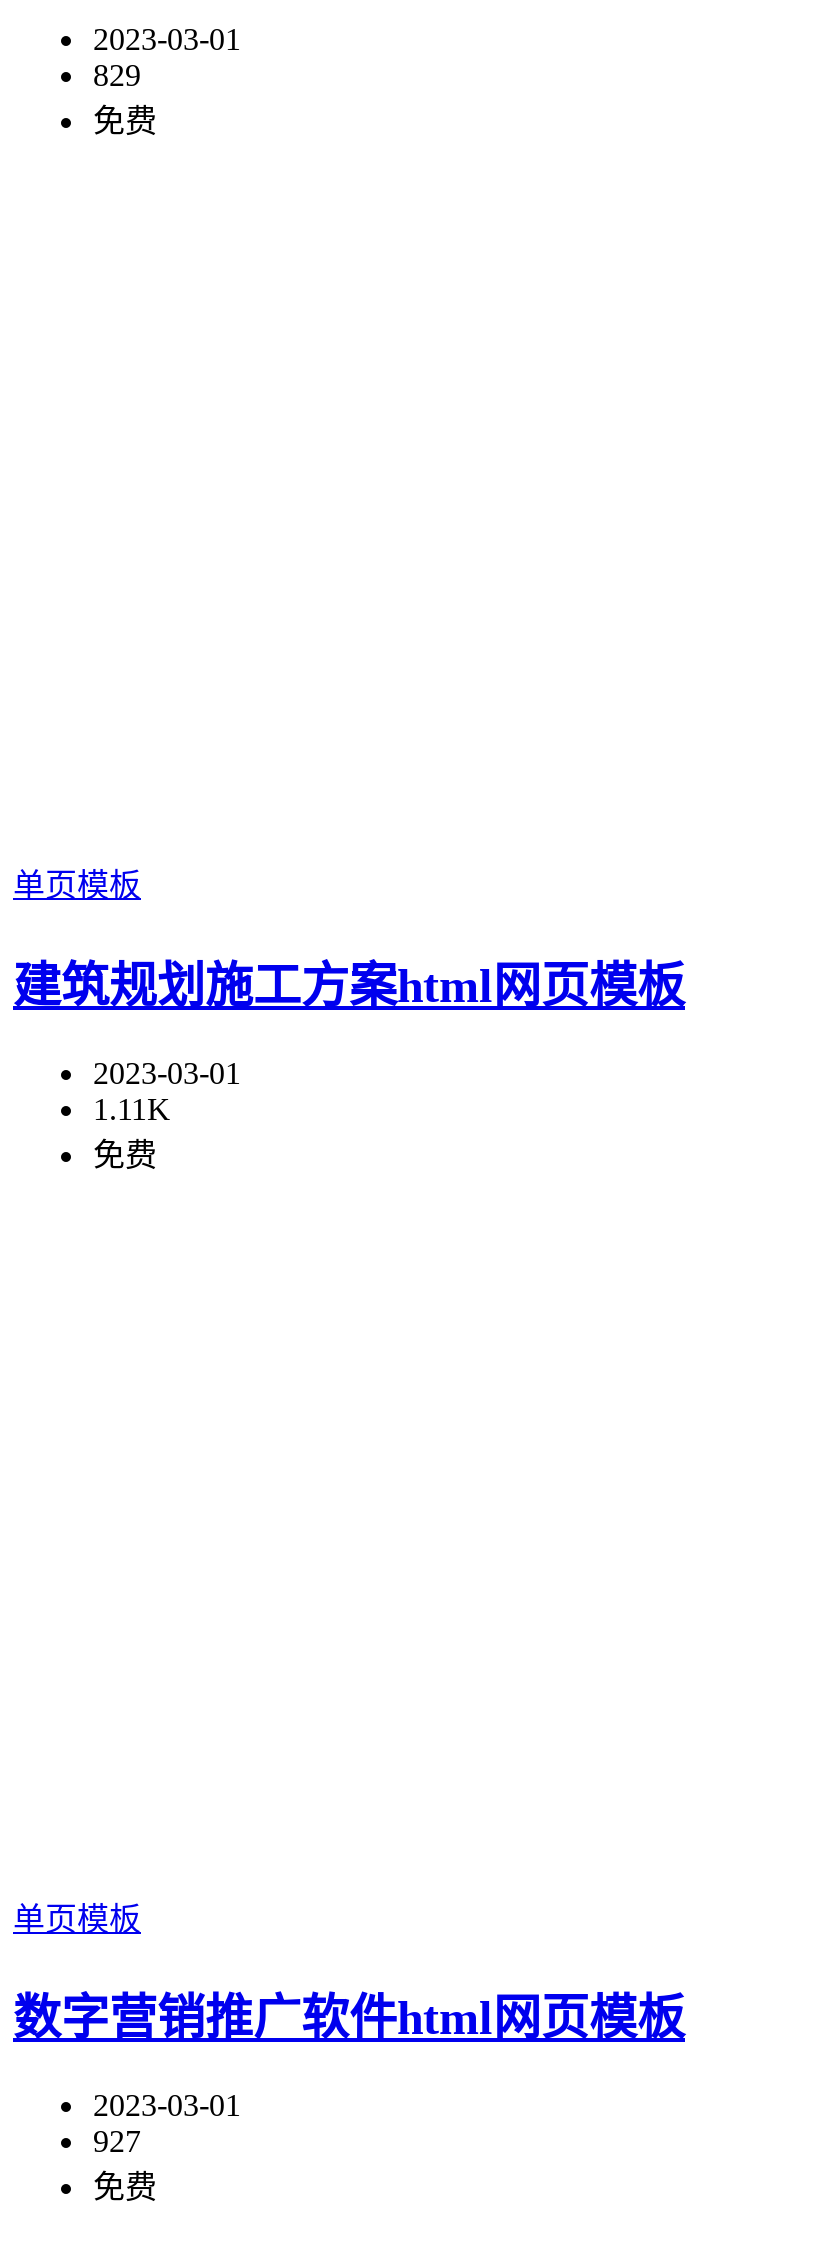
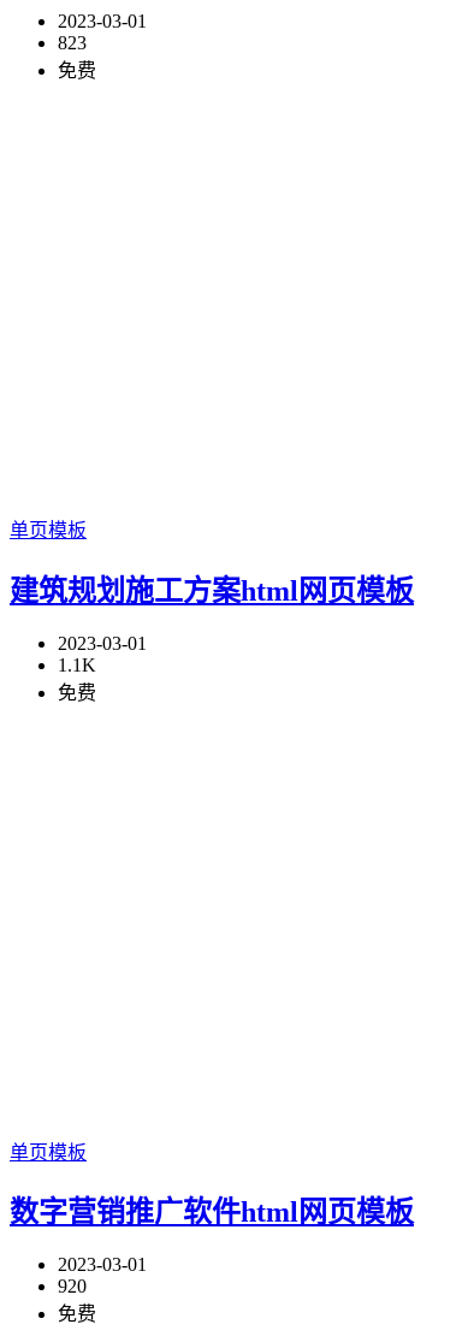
[93,58,141,92] 829 -> [58,32,87,53] 823
[93,1091,171,1125] 1.11K -> [58,654,96,675] 1.1K
[93,2125,141,2159] 927 -> [58,1276,87,1297] 920

